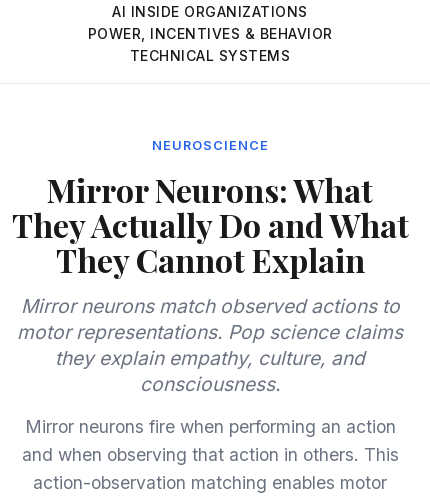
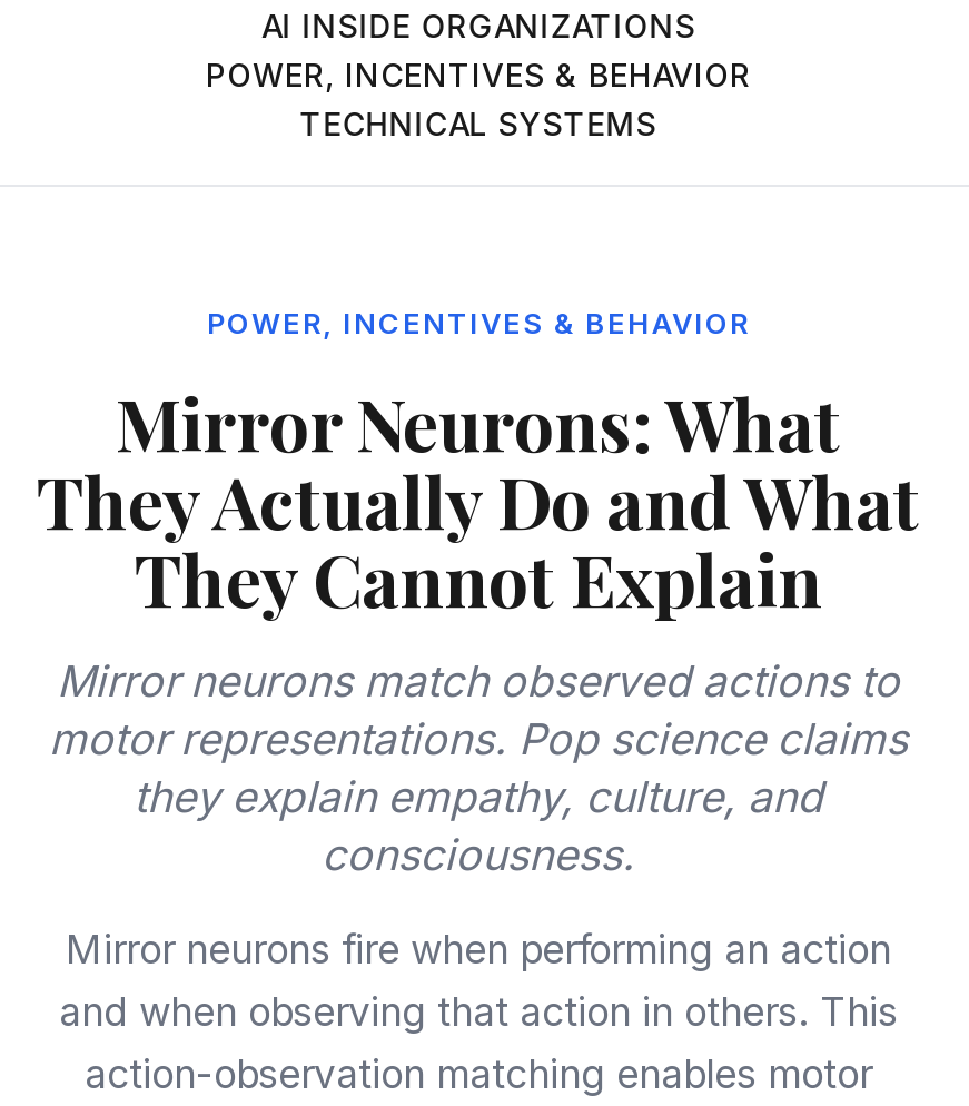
[151,138,268,153] NEUROSCIENCE -> [207,307,750,340] POWER, INCENTIVES & BEHAVIOR

